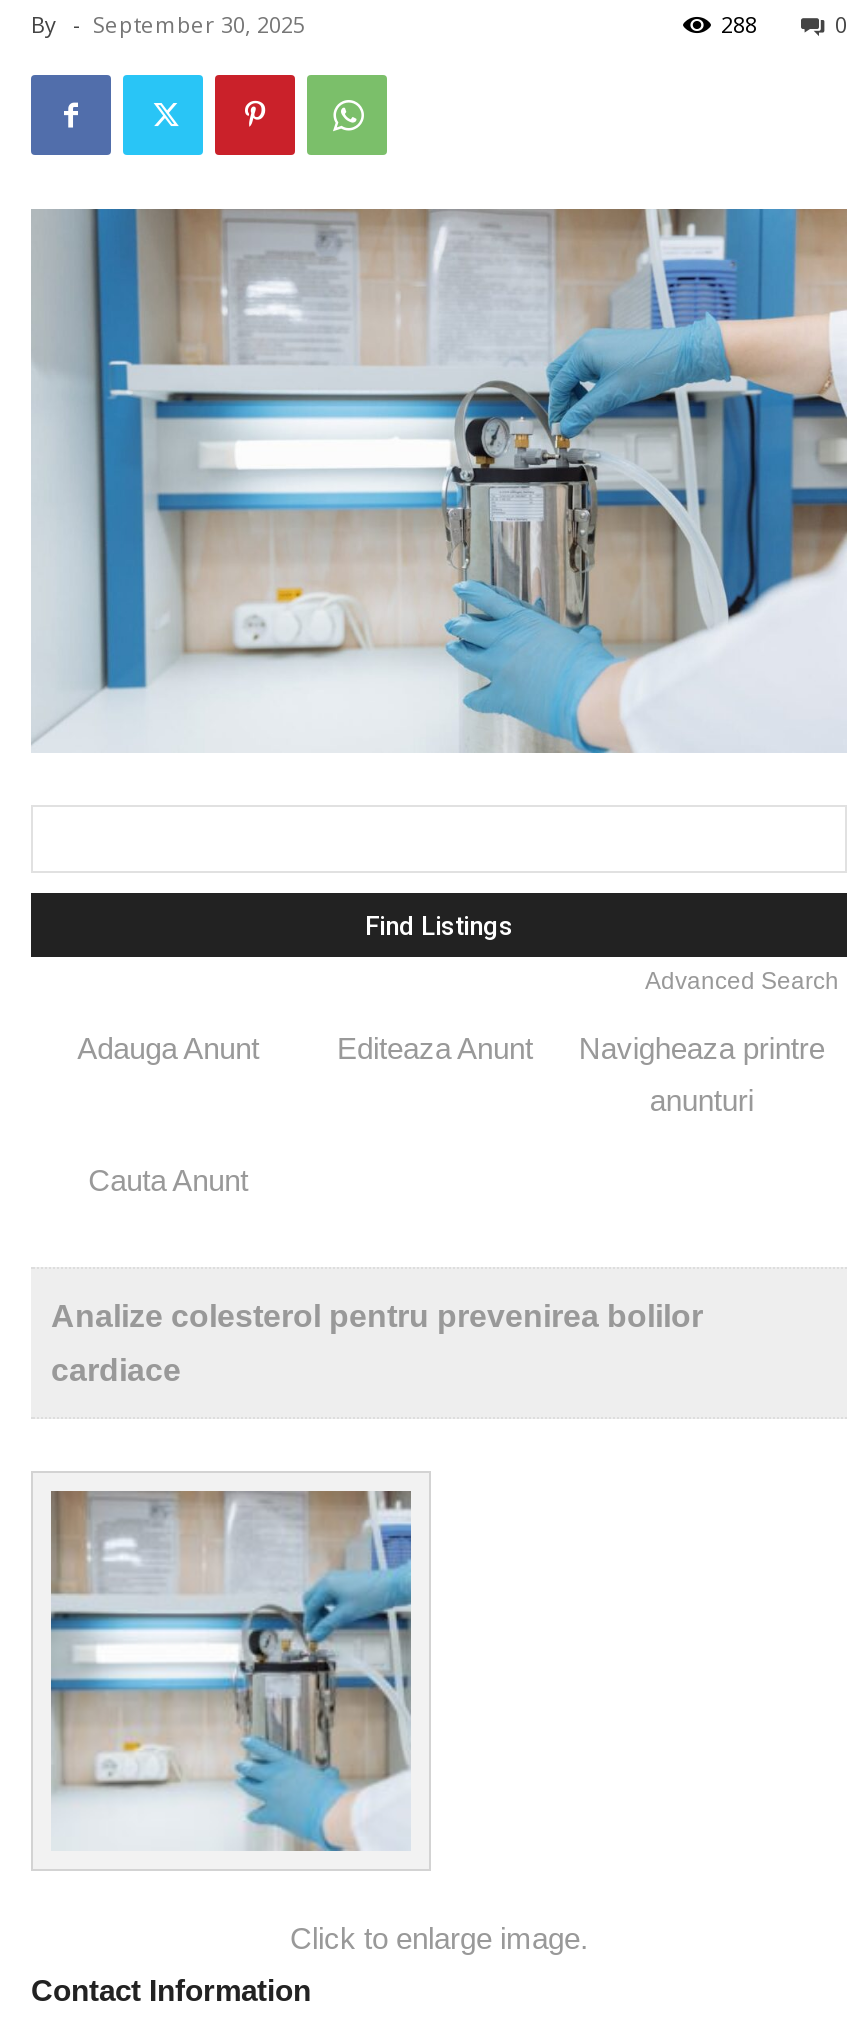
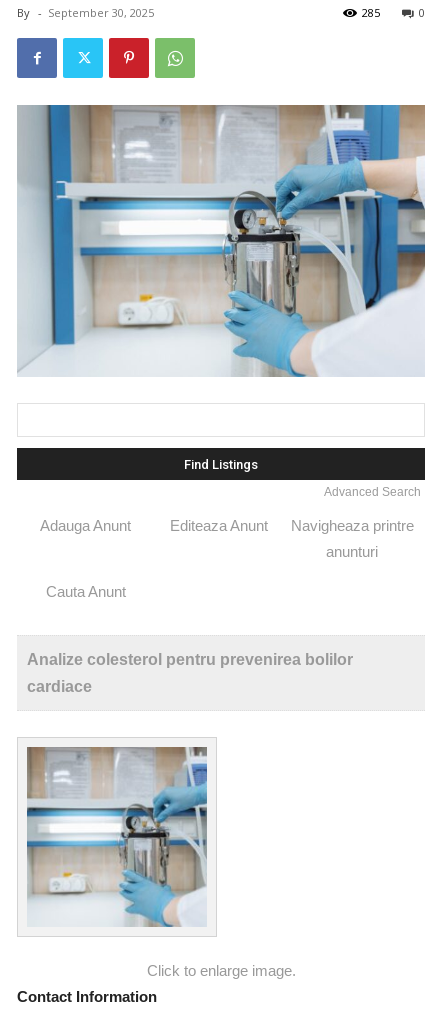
[721,9,757,39] 288 -> [362,5,380,20] 285

